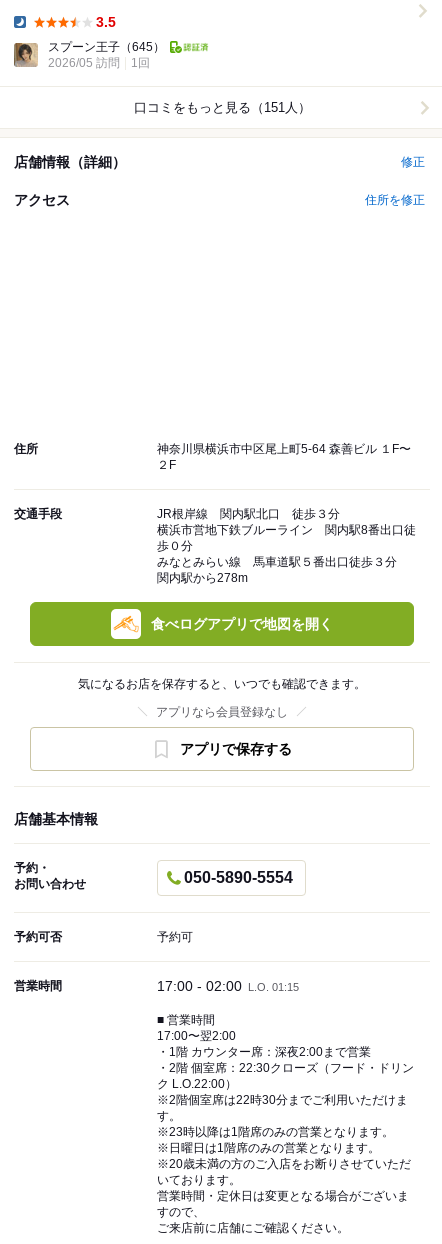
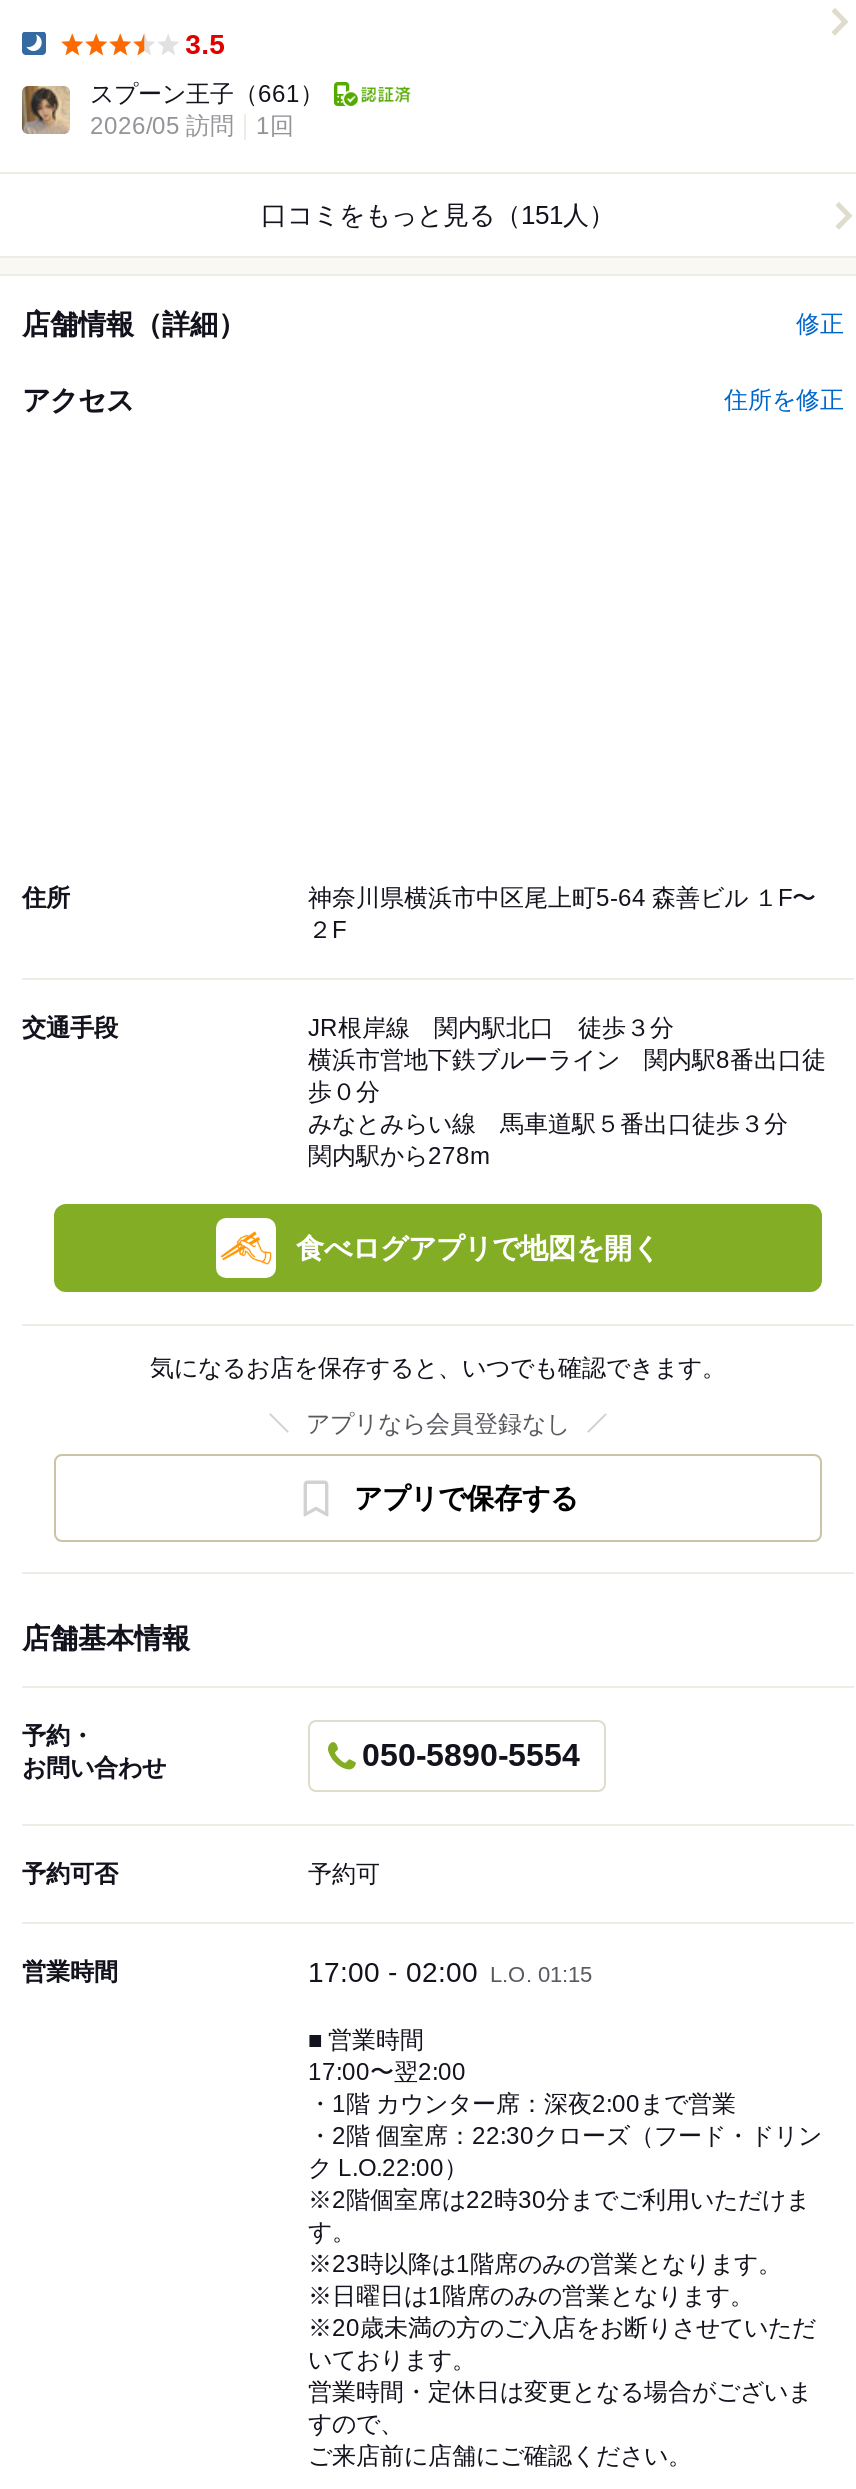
[48,40,165,54] スプーン王子（645） -> [90,80,324,108] スプーン王子（661）

